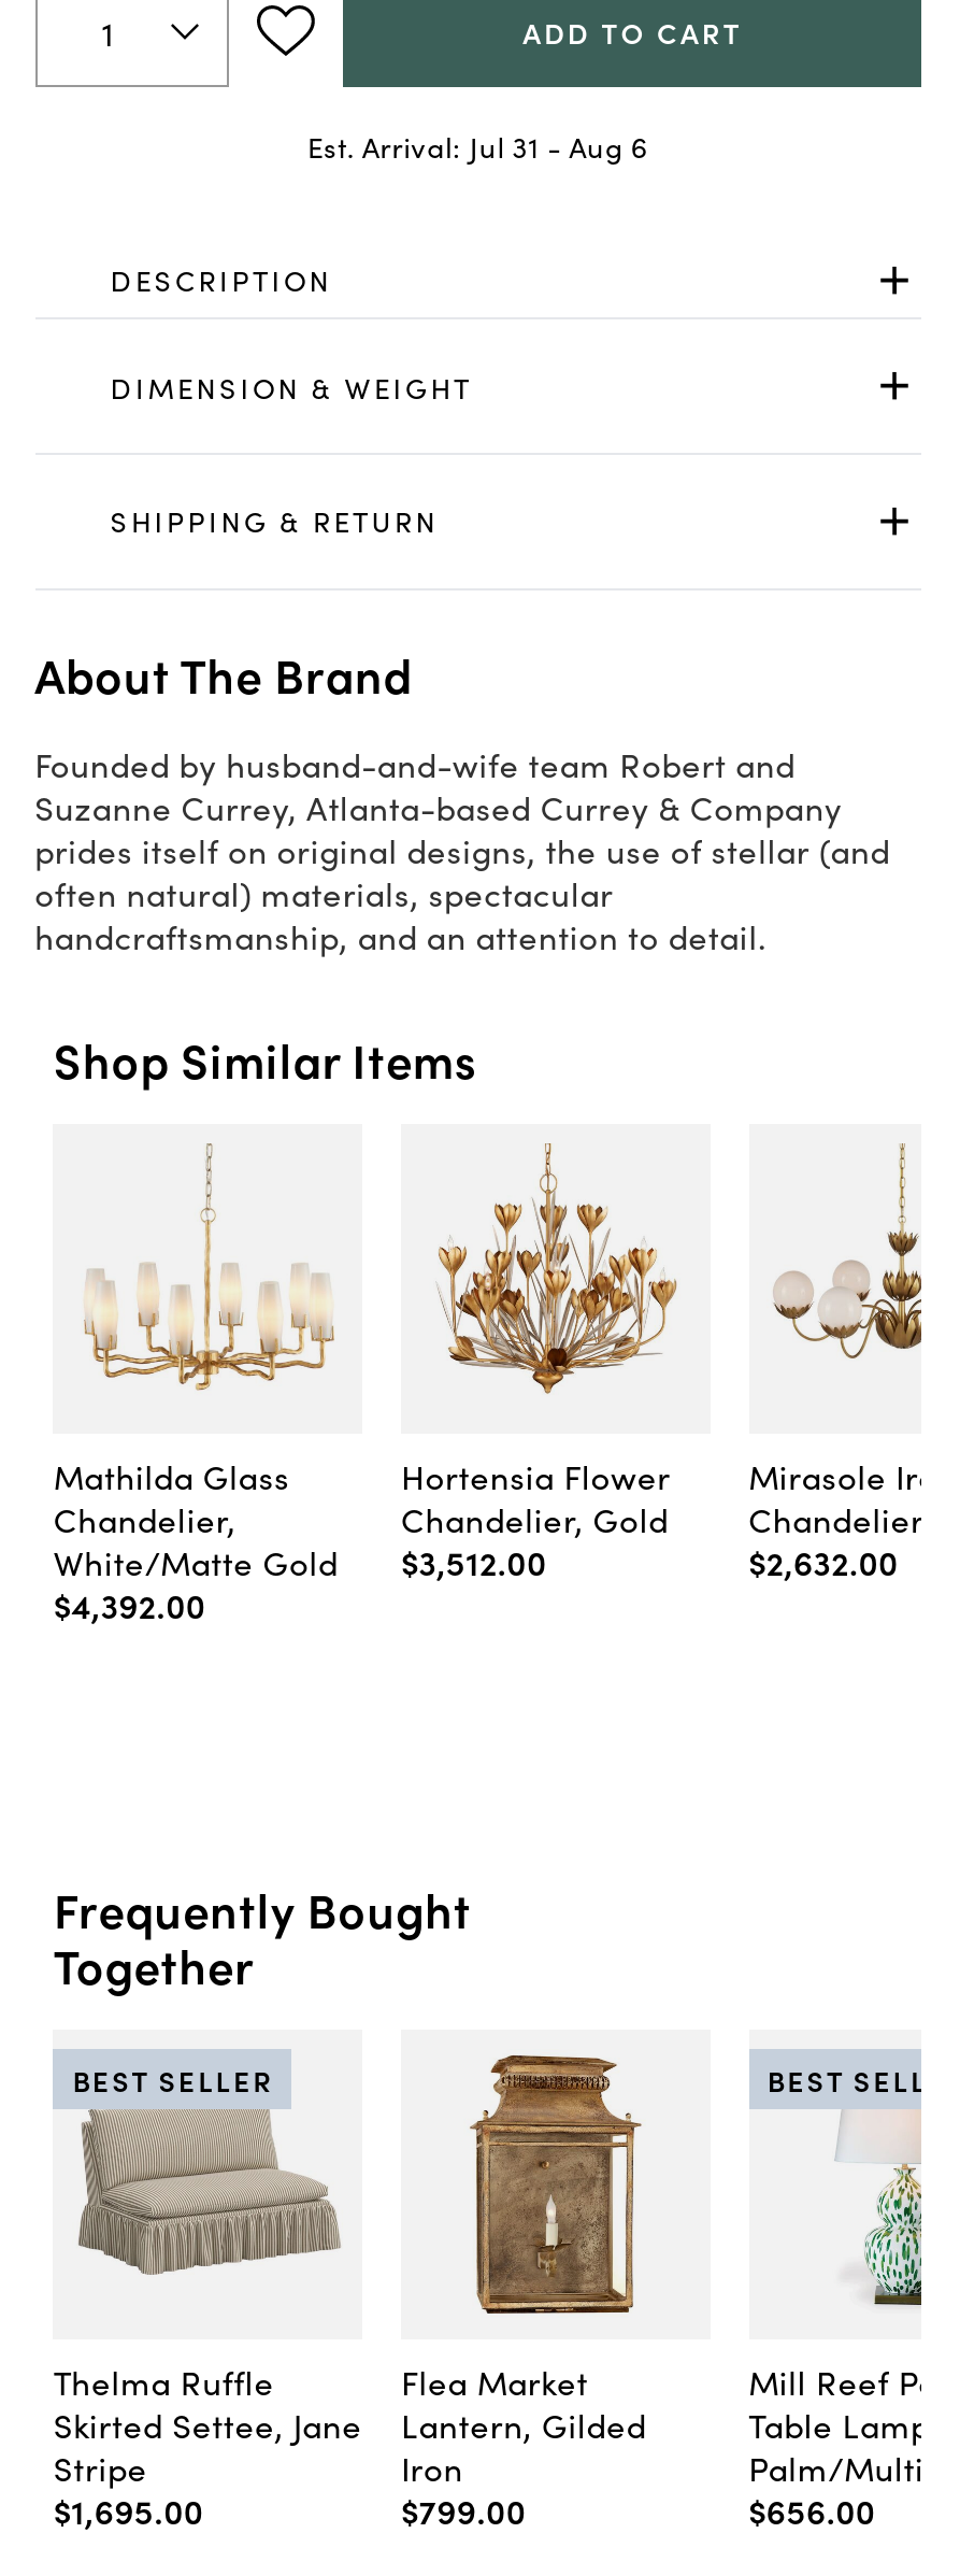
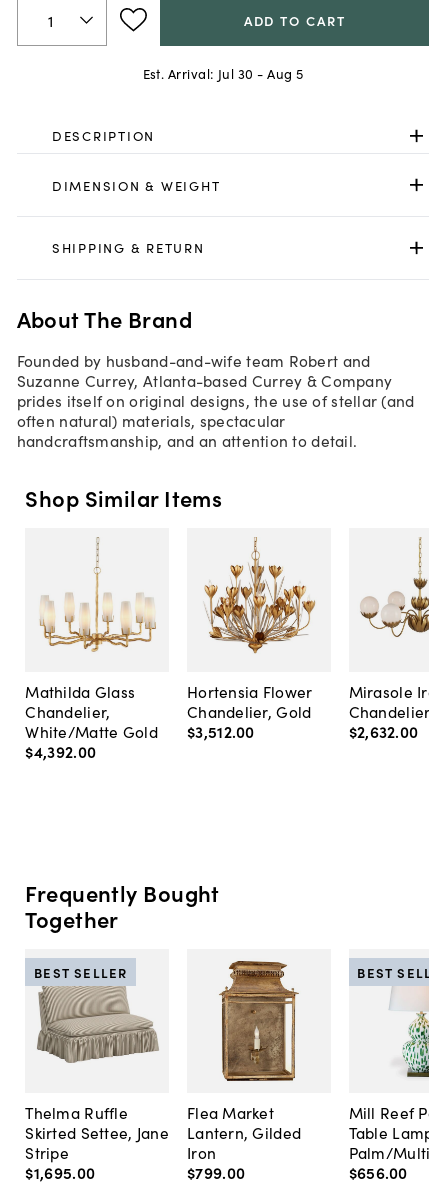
[307,126,649,167] Est. Arrival: Jul 31 - Aug 6 -> [142,64,303,83] Est. Arrival: Jul 30 - Aug 5

